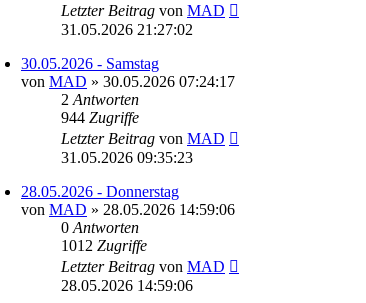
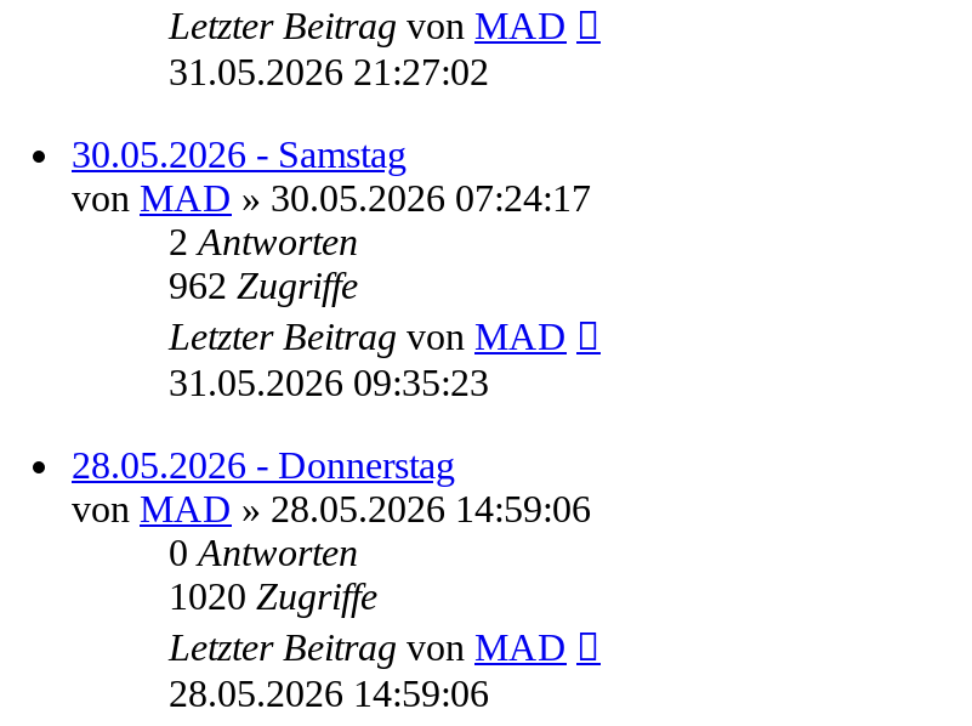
[61,109,139,126] 944 Zugriffe -> [169,264,358,306] 962 Zugriffe
[61,237,147,254] 1012 Zugriffe -> [169,575,377,616] 1020 Zugriffe

